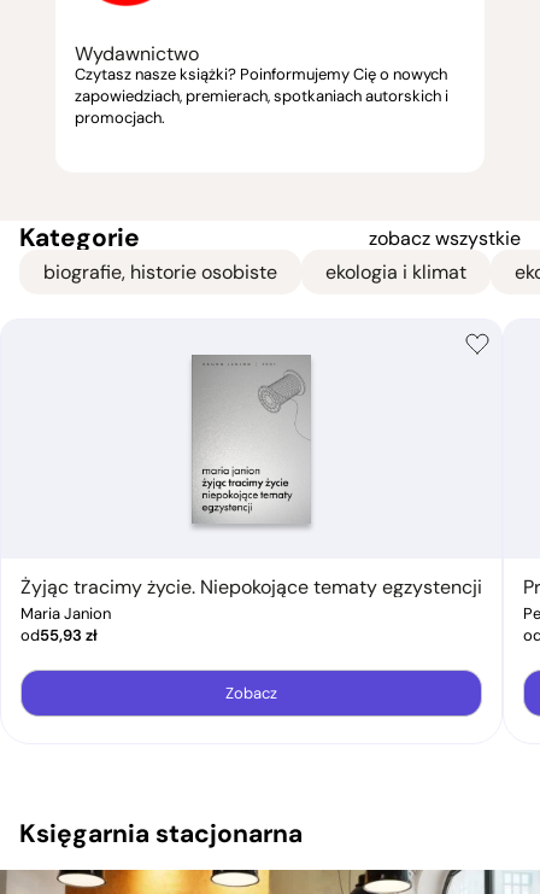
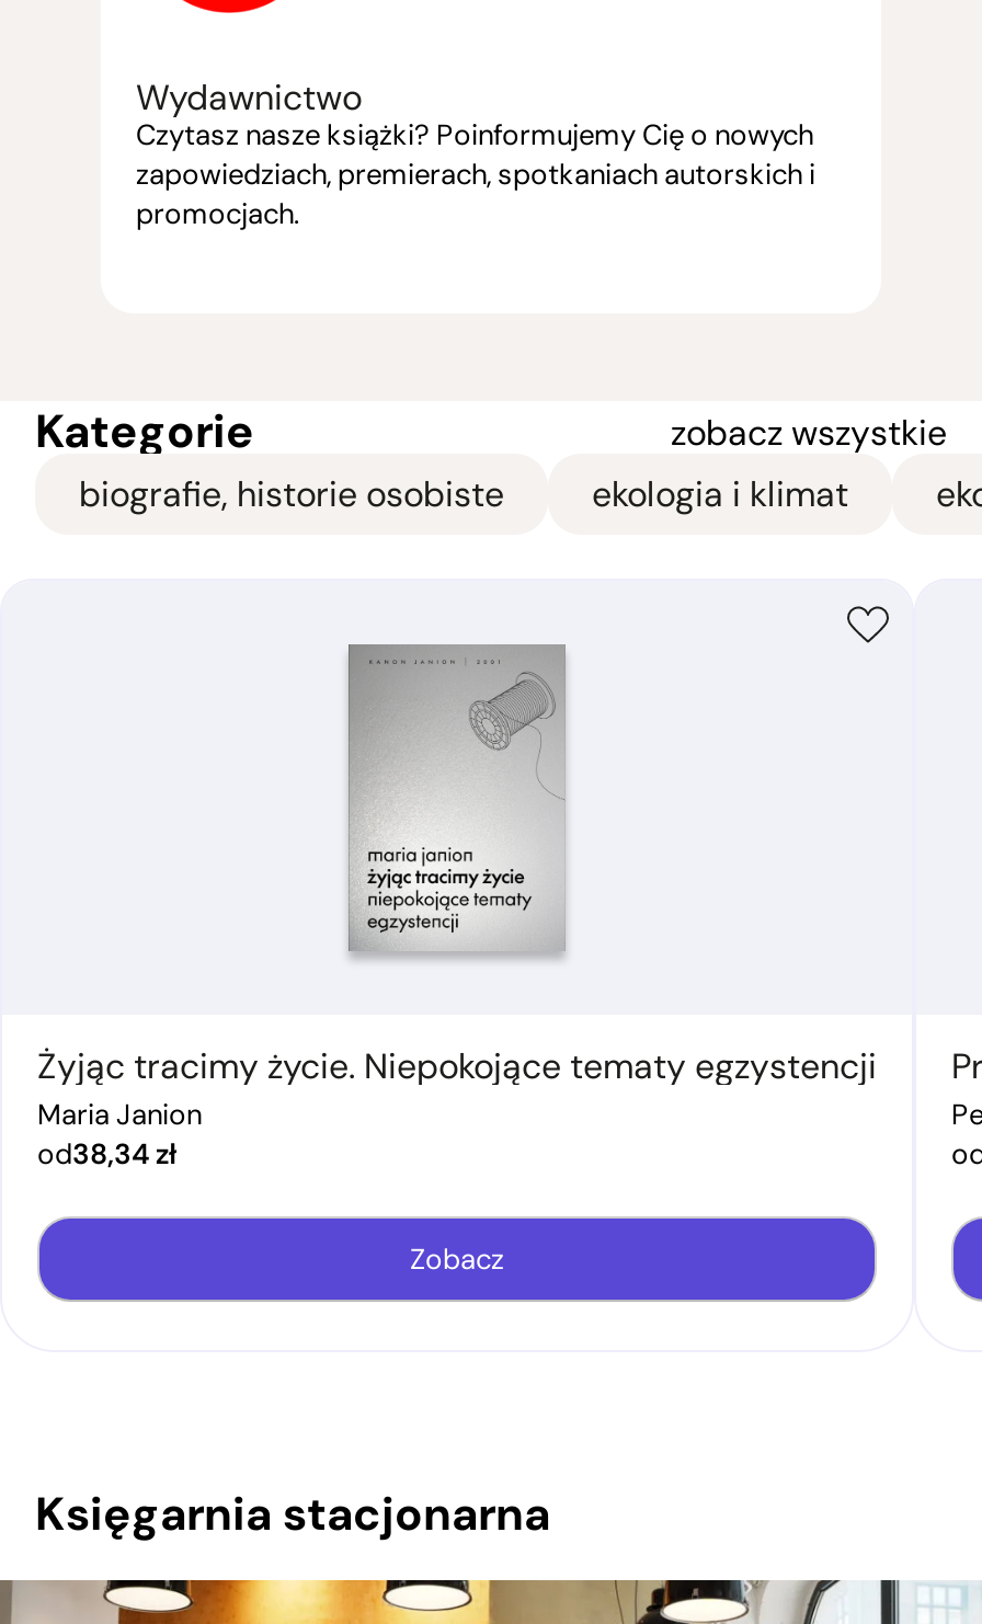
[20,625,98,645] od55,93 zł -> [37,1135,178,1173] od38,34 zł

